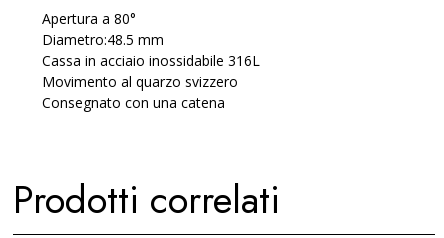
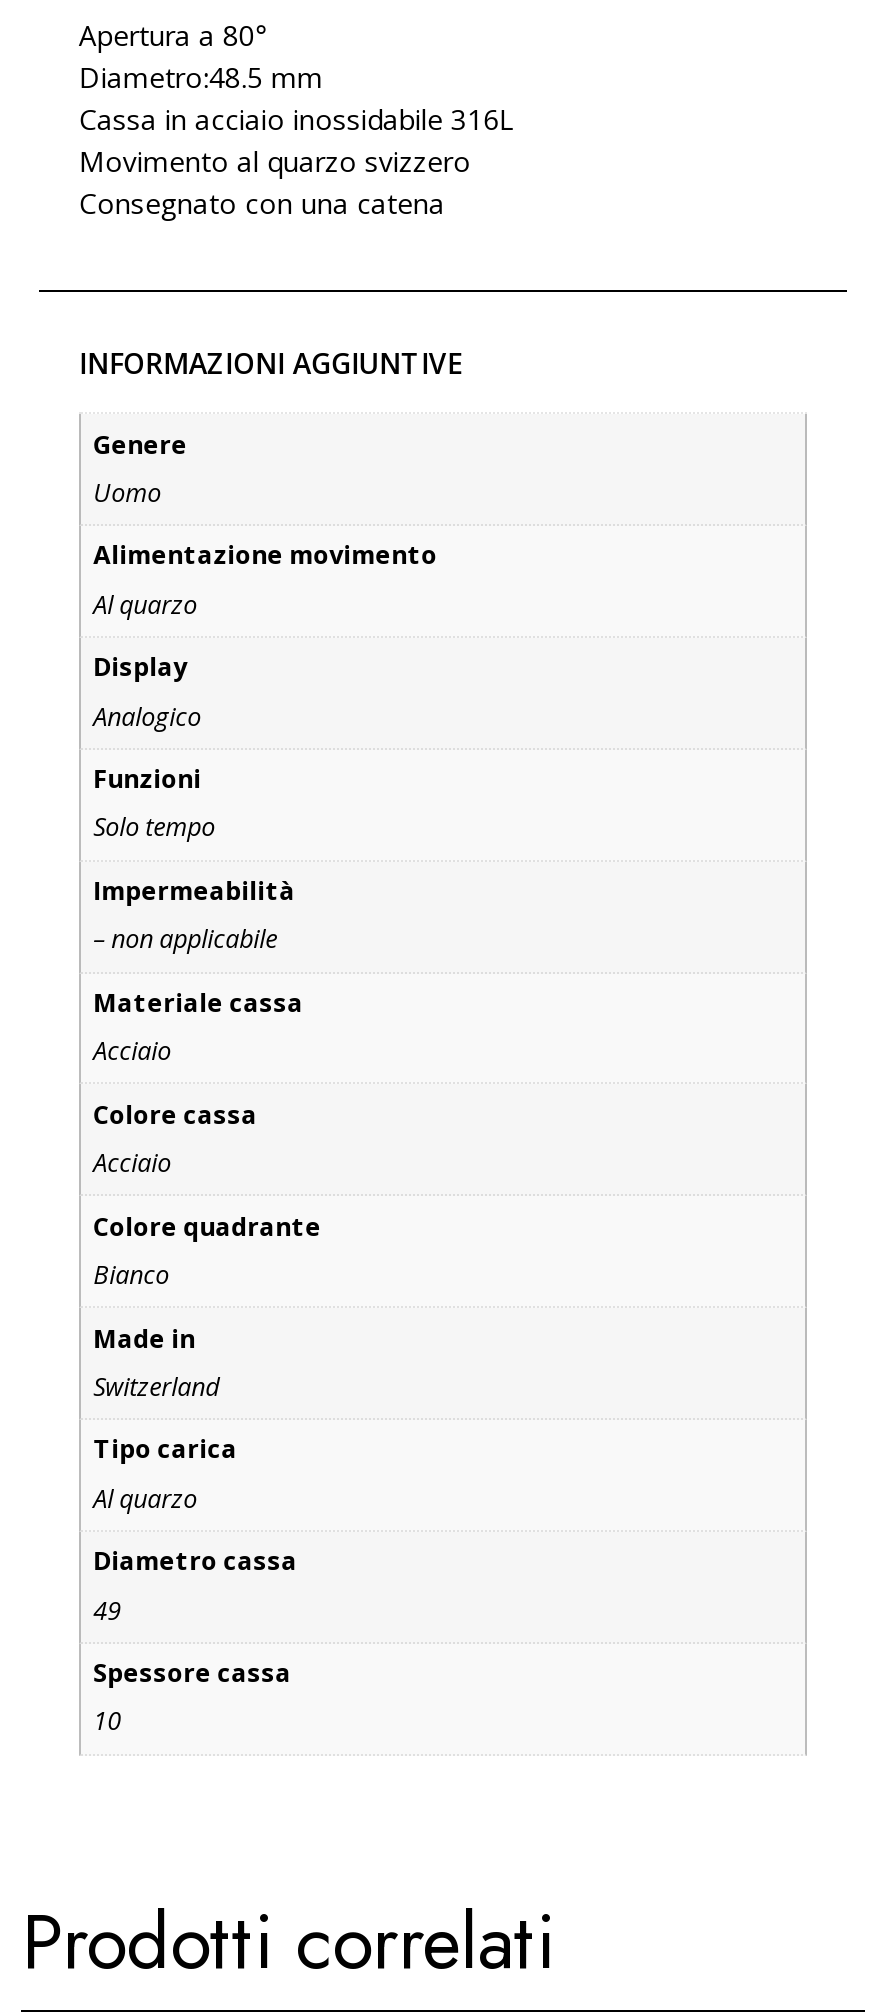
none -> [79,344,463,1739] INFORMAZIONI AGGIUNTIVE | Genere | Uomo | Alimentazione movimento | Al quarzo | Display | Analogico | Funzioni | Solo tempo | Impermeabilità | – non applicabile | Materiale cassa | Acciaio | Colore cassa | Acciaio | Colore quadrante | Bianco | Made in | Switzerland | Tipo carica | Al quarzo | Diametro cassa | 49 | Spessore cassa | 10

